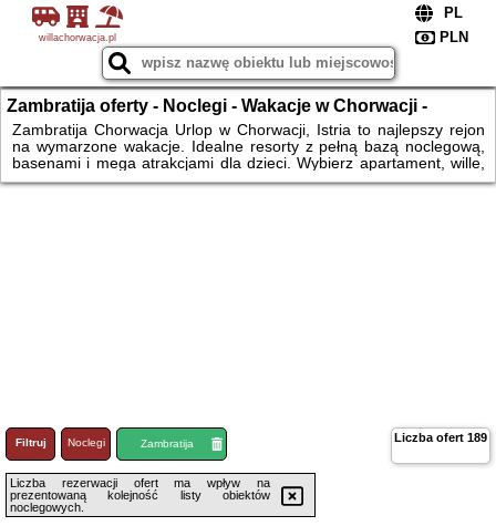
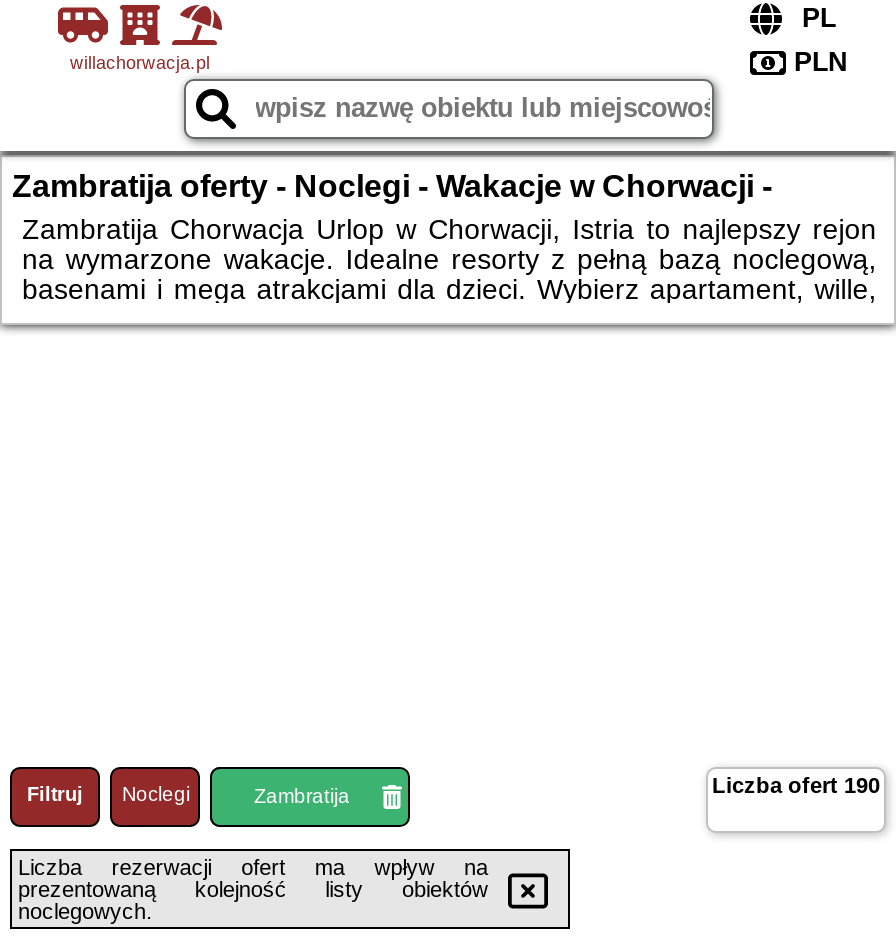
[394,431,487,444] Liczba ofert 189 -> [712,773,880,797] Liczba ofert 190

